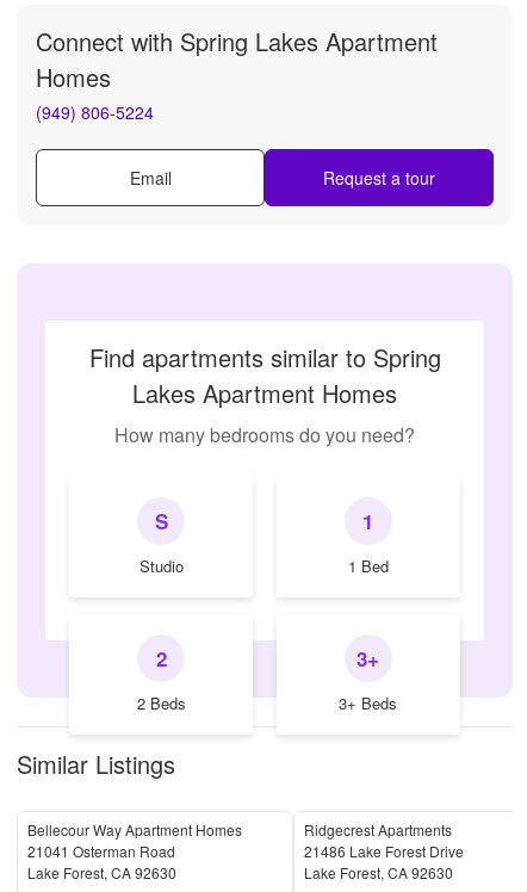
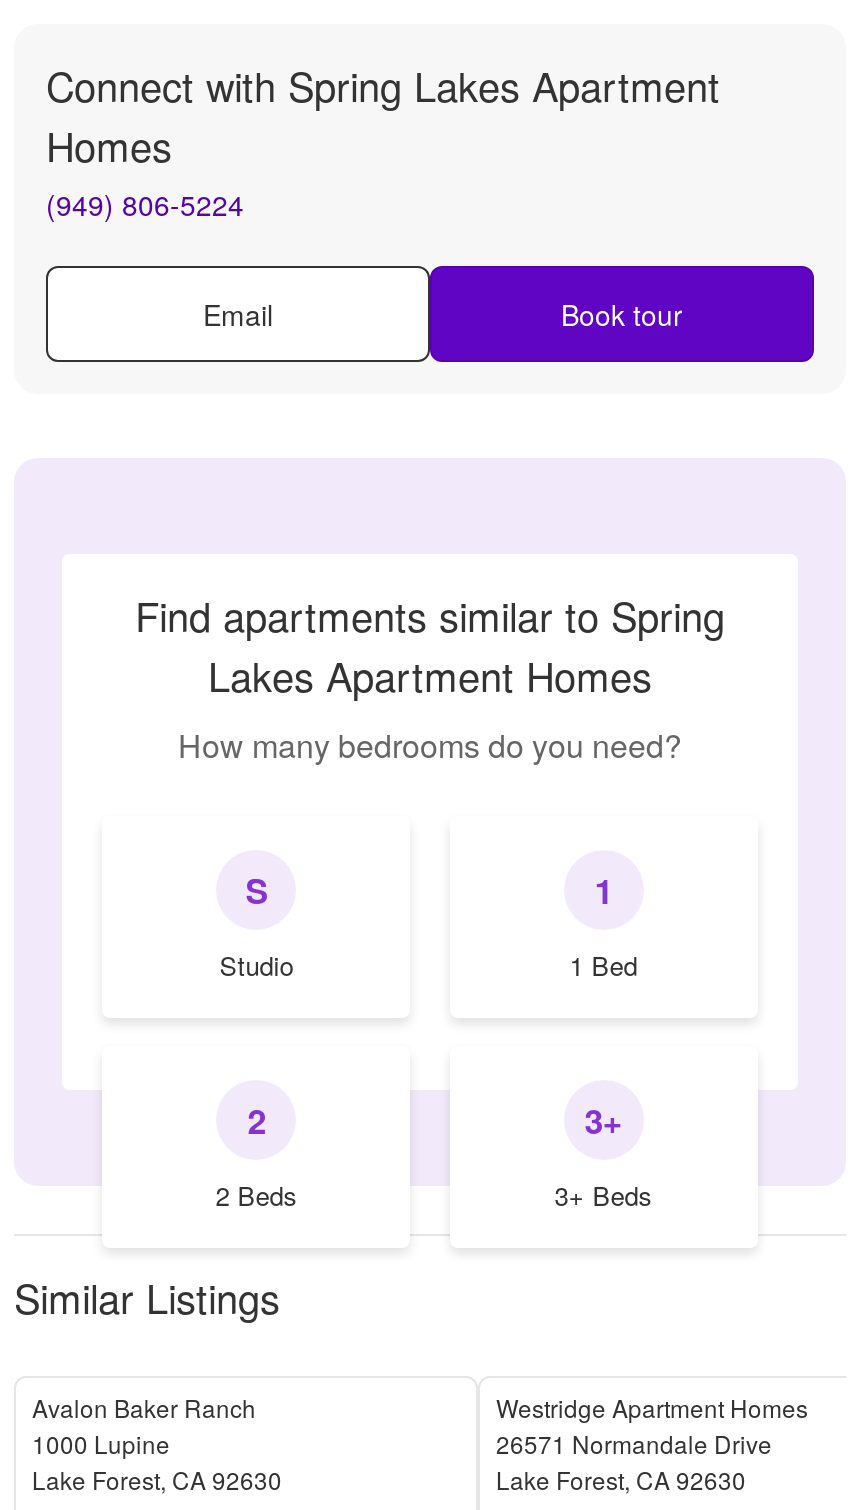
[323,165,435,189] Request a tour -> [561,293,683,333] Book tour
[27,819,242,861] Bellecour Way Apartment Homes | 21041 Osterman Road -> [32,1389,256,1459] Avalon Baker Ranch | 1000 Lupine
[304,819,464,861] Ridgecrest Apartments | 21486 Lake Forest Drive -> [496,1389,808,1459] Westridge Apartment Homes | 26571 Normandale Drive

